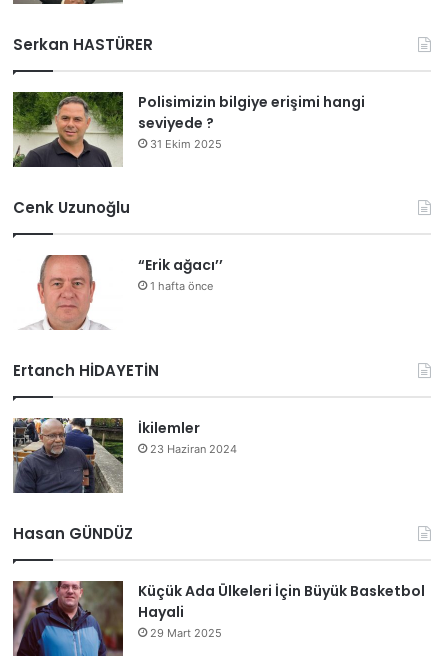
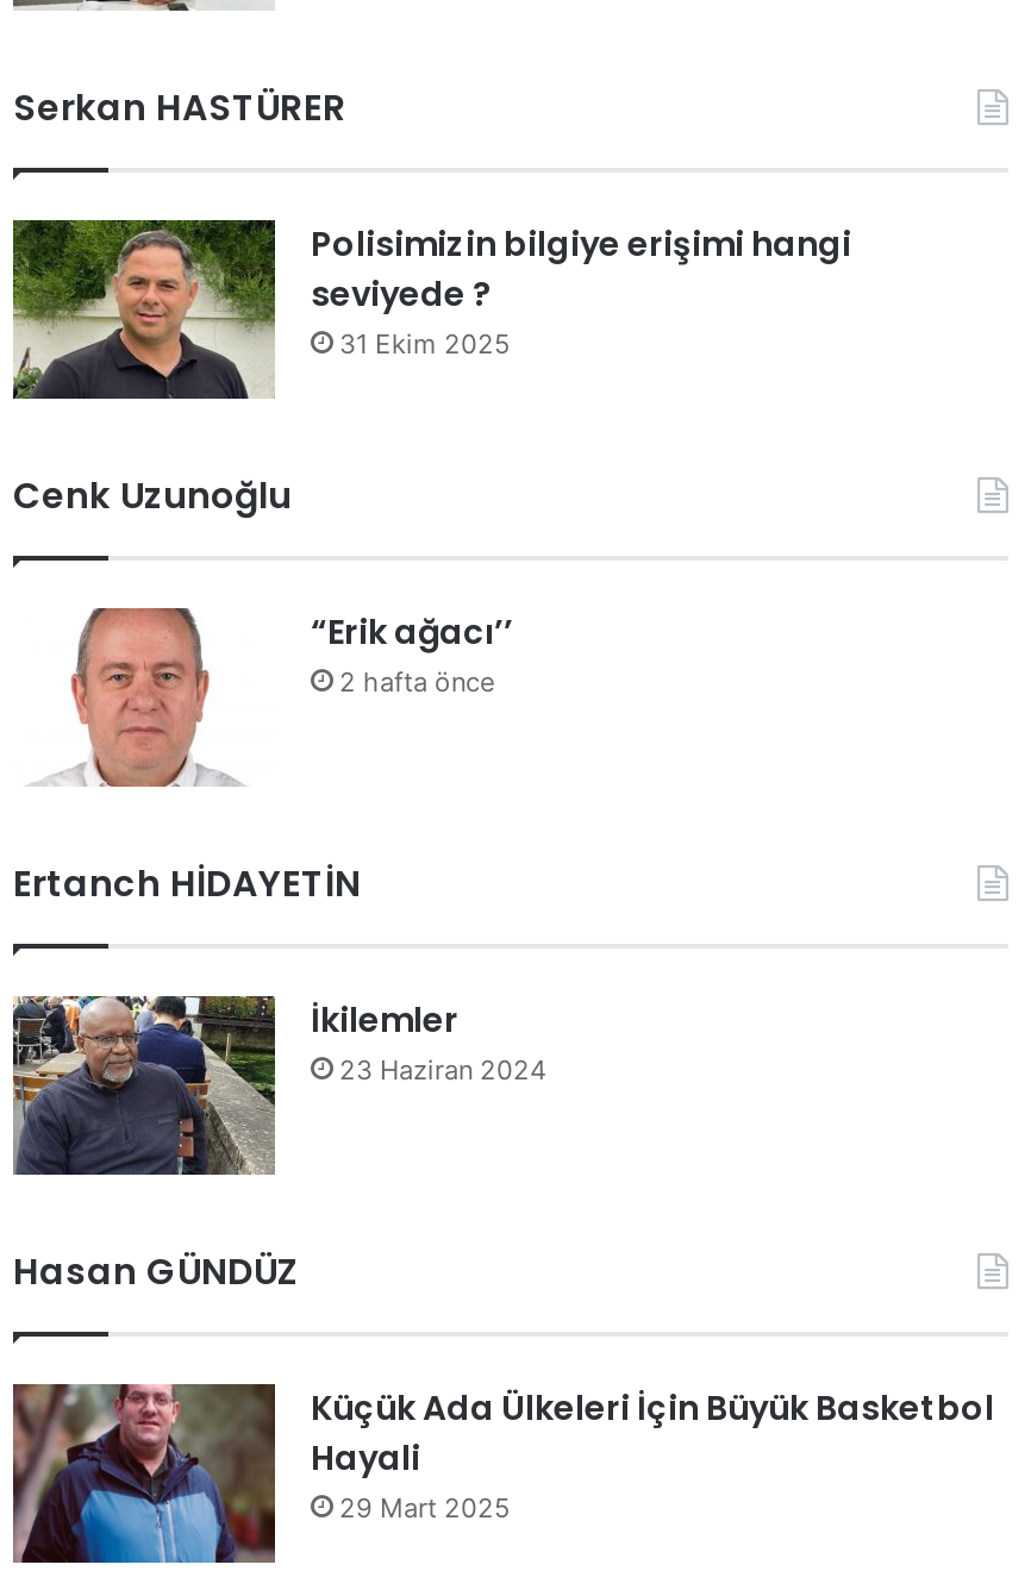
[150,279,213,293] 1 hafta önce -> [339,665,494,698] 2 hafta önce

